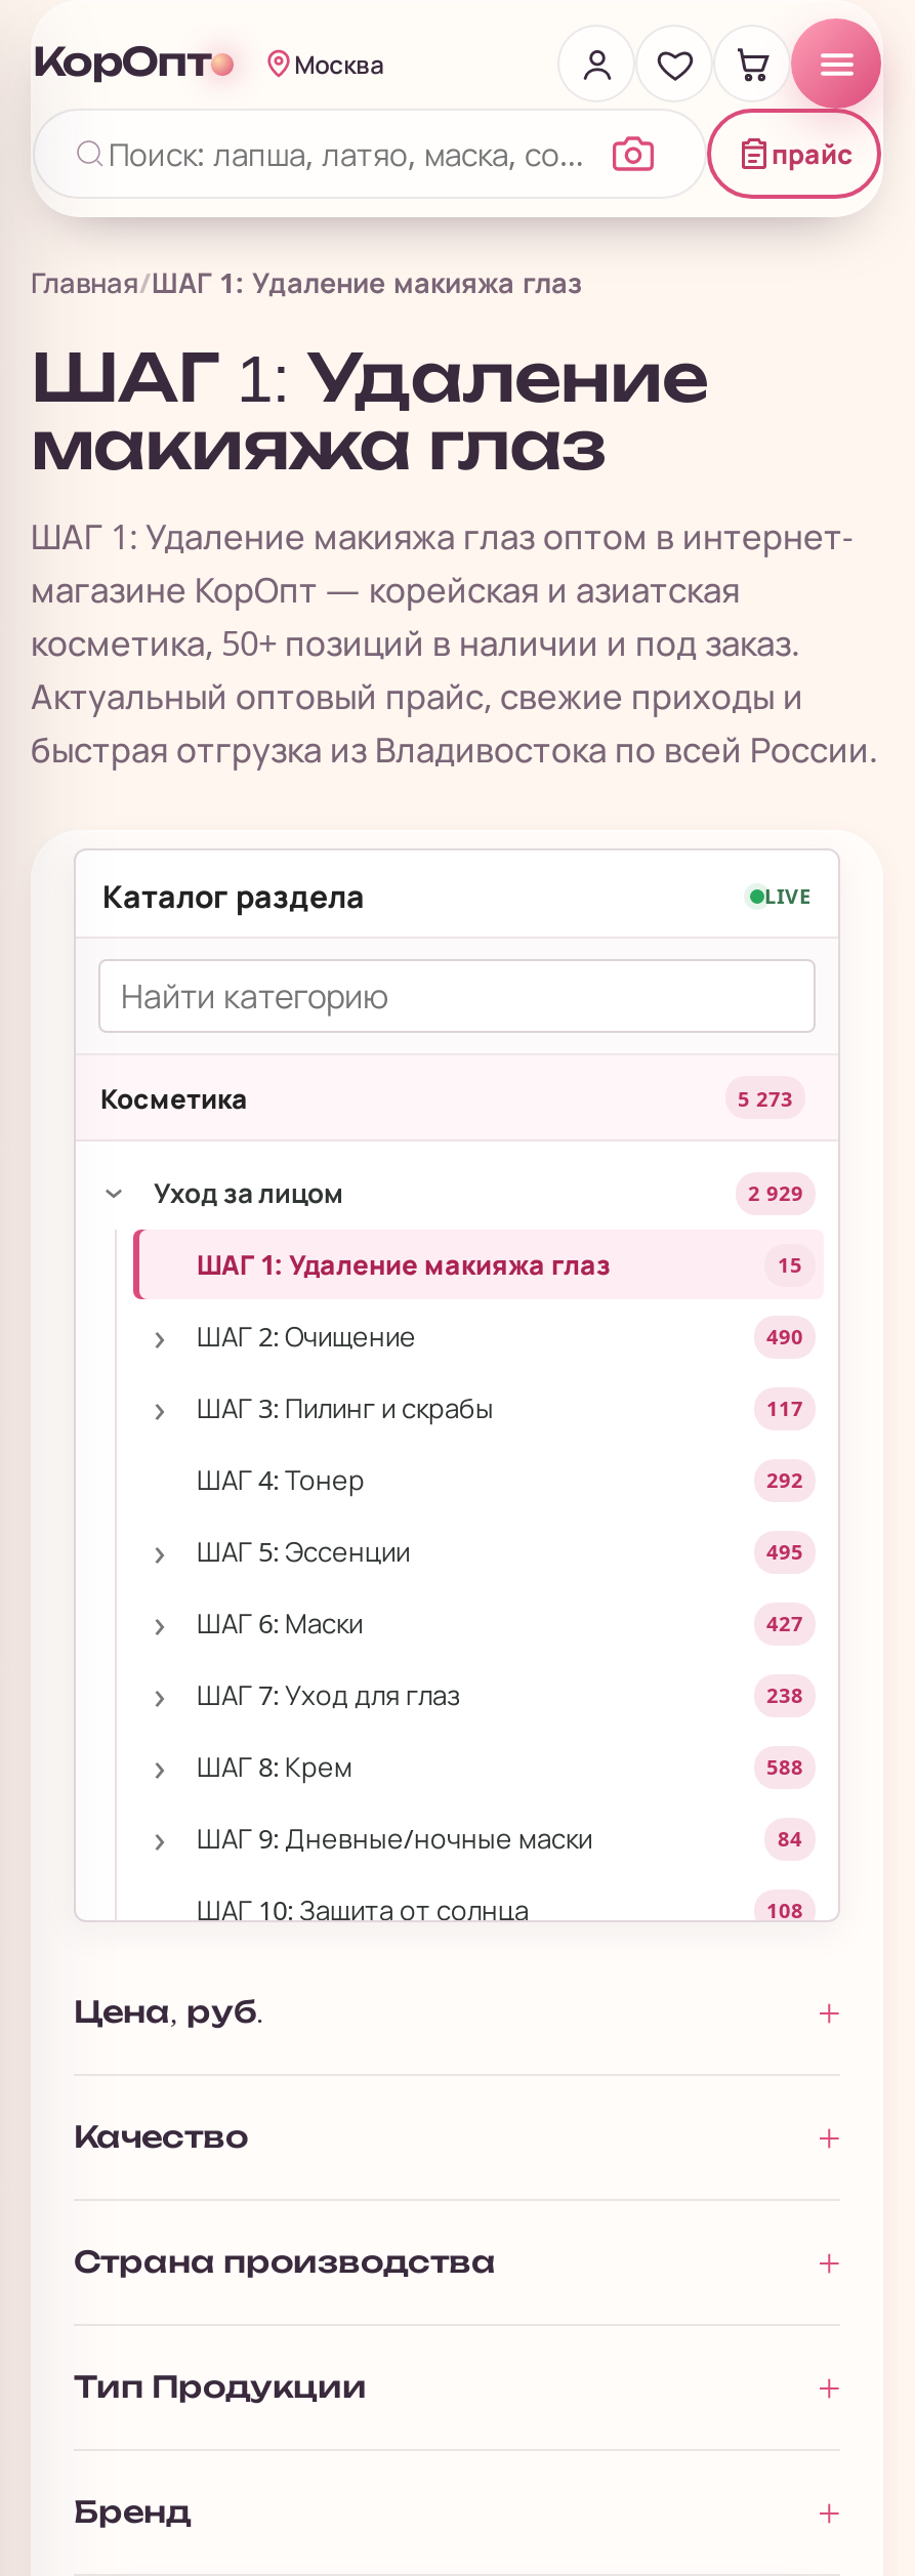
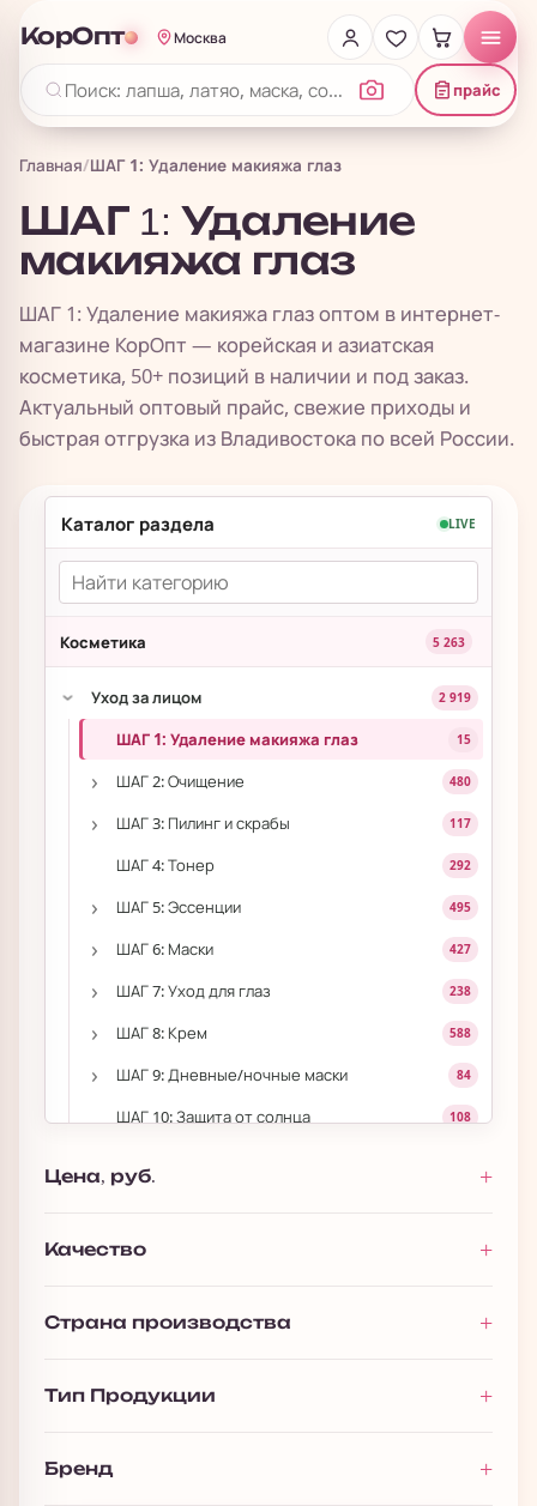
[738,1083,793,1112] 5 273 -> [433,633,465,650] 5 263
[748,1178,803,1207] 2 929 -> [439,689,471,706] 2 919
[766,1322,803,1351] 490 -> [449,773,471,790] 480

